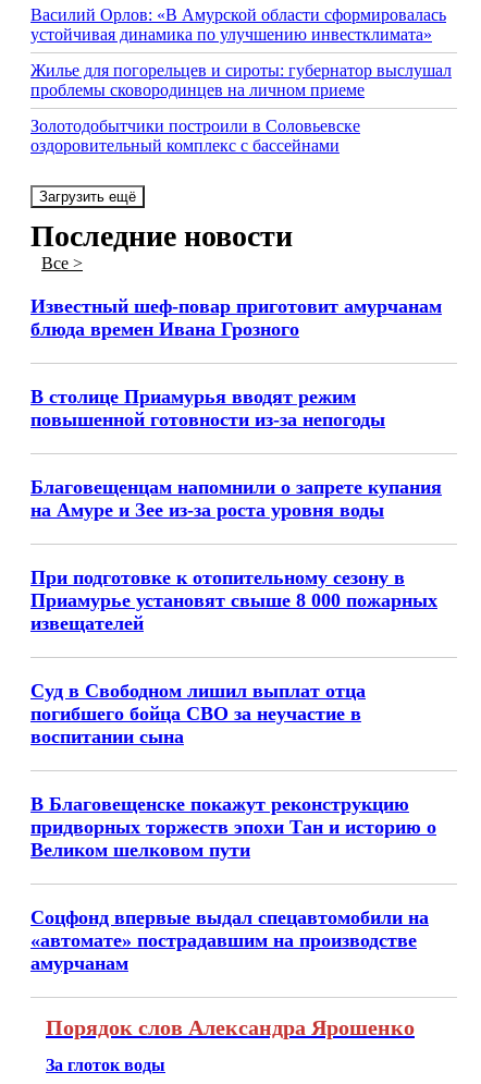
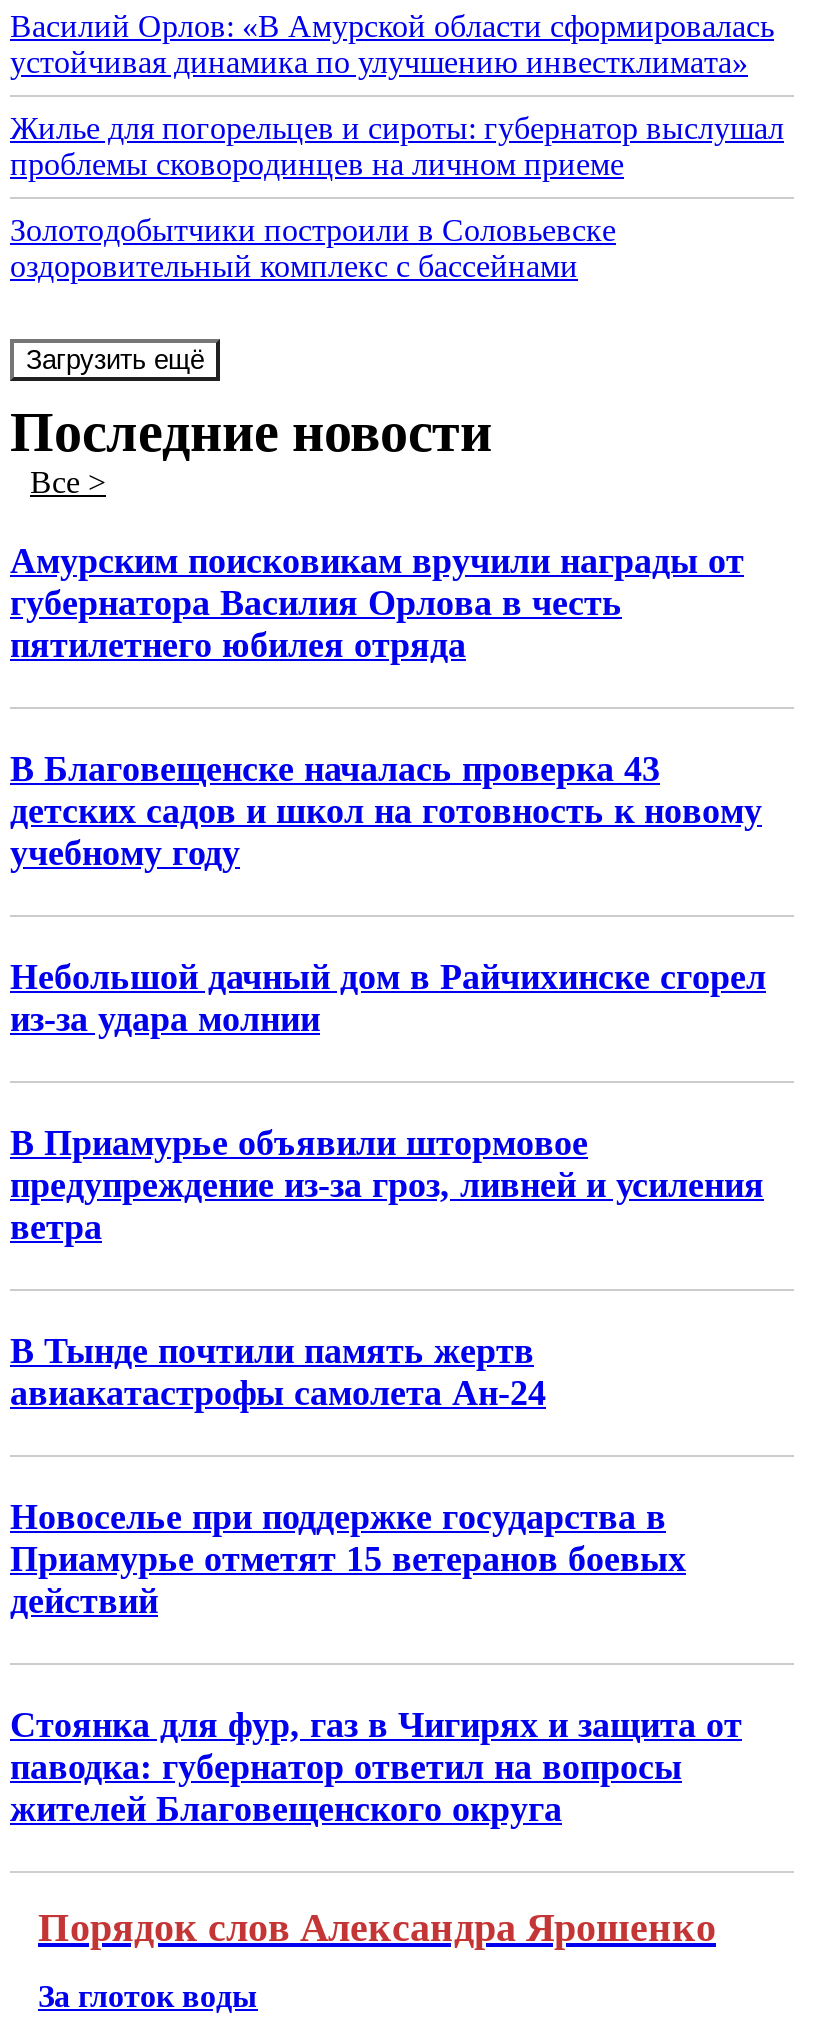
[30,296,442,340] Известный шеф-повар приготовит амурчанам | блюда времен Ивана Грозного -> [10,542,744,666] Амурским поисковикам вручили награды от | губернатора Василия Орлова в честь | пятилетнего юбилея отряда
[30,386,385,431] В столице Приамурья вводят режим | повышенной готовности из-за непогоды -> [10,750,762,874] В Благовещенске началась проверка 43 | детских садов и школ на готовность к новому | учебному году
[30,476,442,521] Благовещенцам напомнили о запрете купания | на Амуре и Зее из-за роста уровня воды -> [10,958,766,1040] Небольшой дачный дом в Райчихинске сгорел | из-за удара молнии
[30,567,437,634] При подготовке к отопительному сезону в | Приамурье установят свыше 8 000 пожарных | извещателей -> [10,1124,764,1248] В Приамурье объявили штормовое | предупреждение из-за гроз, ливней и усиления | ветра
[30,680,366,748] Суд в Свободном лишил выплат отца | погибшего бойца СВО за неучастие в | воспитании сына -> [10,1332,546,1414] В Тынде почтили память жертв | авиакатастрофы самолета Ан-24
[30,793,436,861] В Благовещенске покажут реконструкцию | придворных торжеств эпохи Тан и историю о | Великом шелковом пути -> [10,1498,686,1622] Новоселье при поддержке государства в | Приамурье отметят 15 ветеранов боевых | действий
[30,907,429,974] Соцфонд впервые выдал спецавтомобили на | «автомате» пострадавшим на производстве | амурчанам -> [10,1706,742,1830] Стоянка для фур, газ в Чигирях и защита от | паводка: губернатор ответил на вопросы | жителей Благовещенского округа

